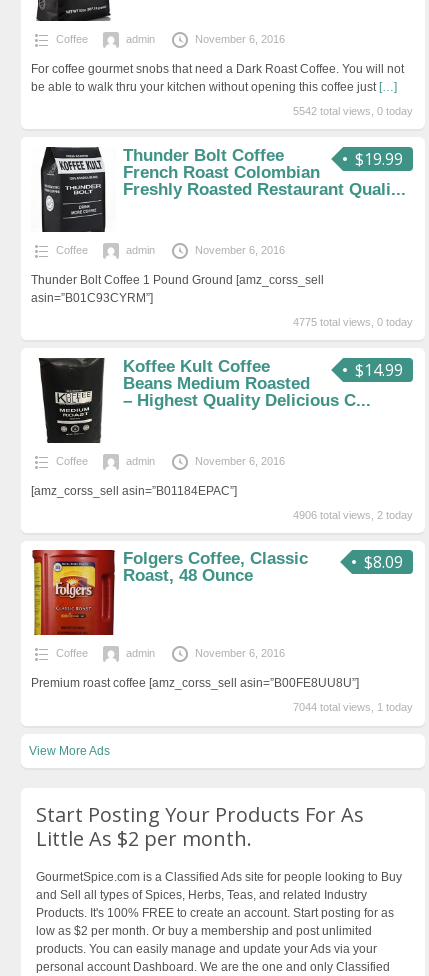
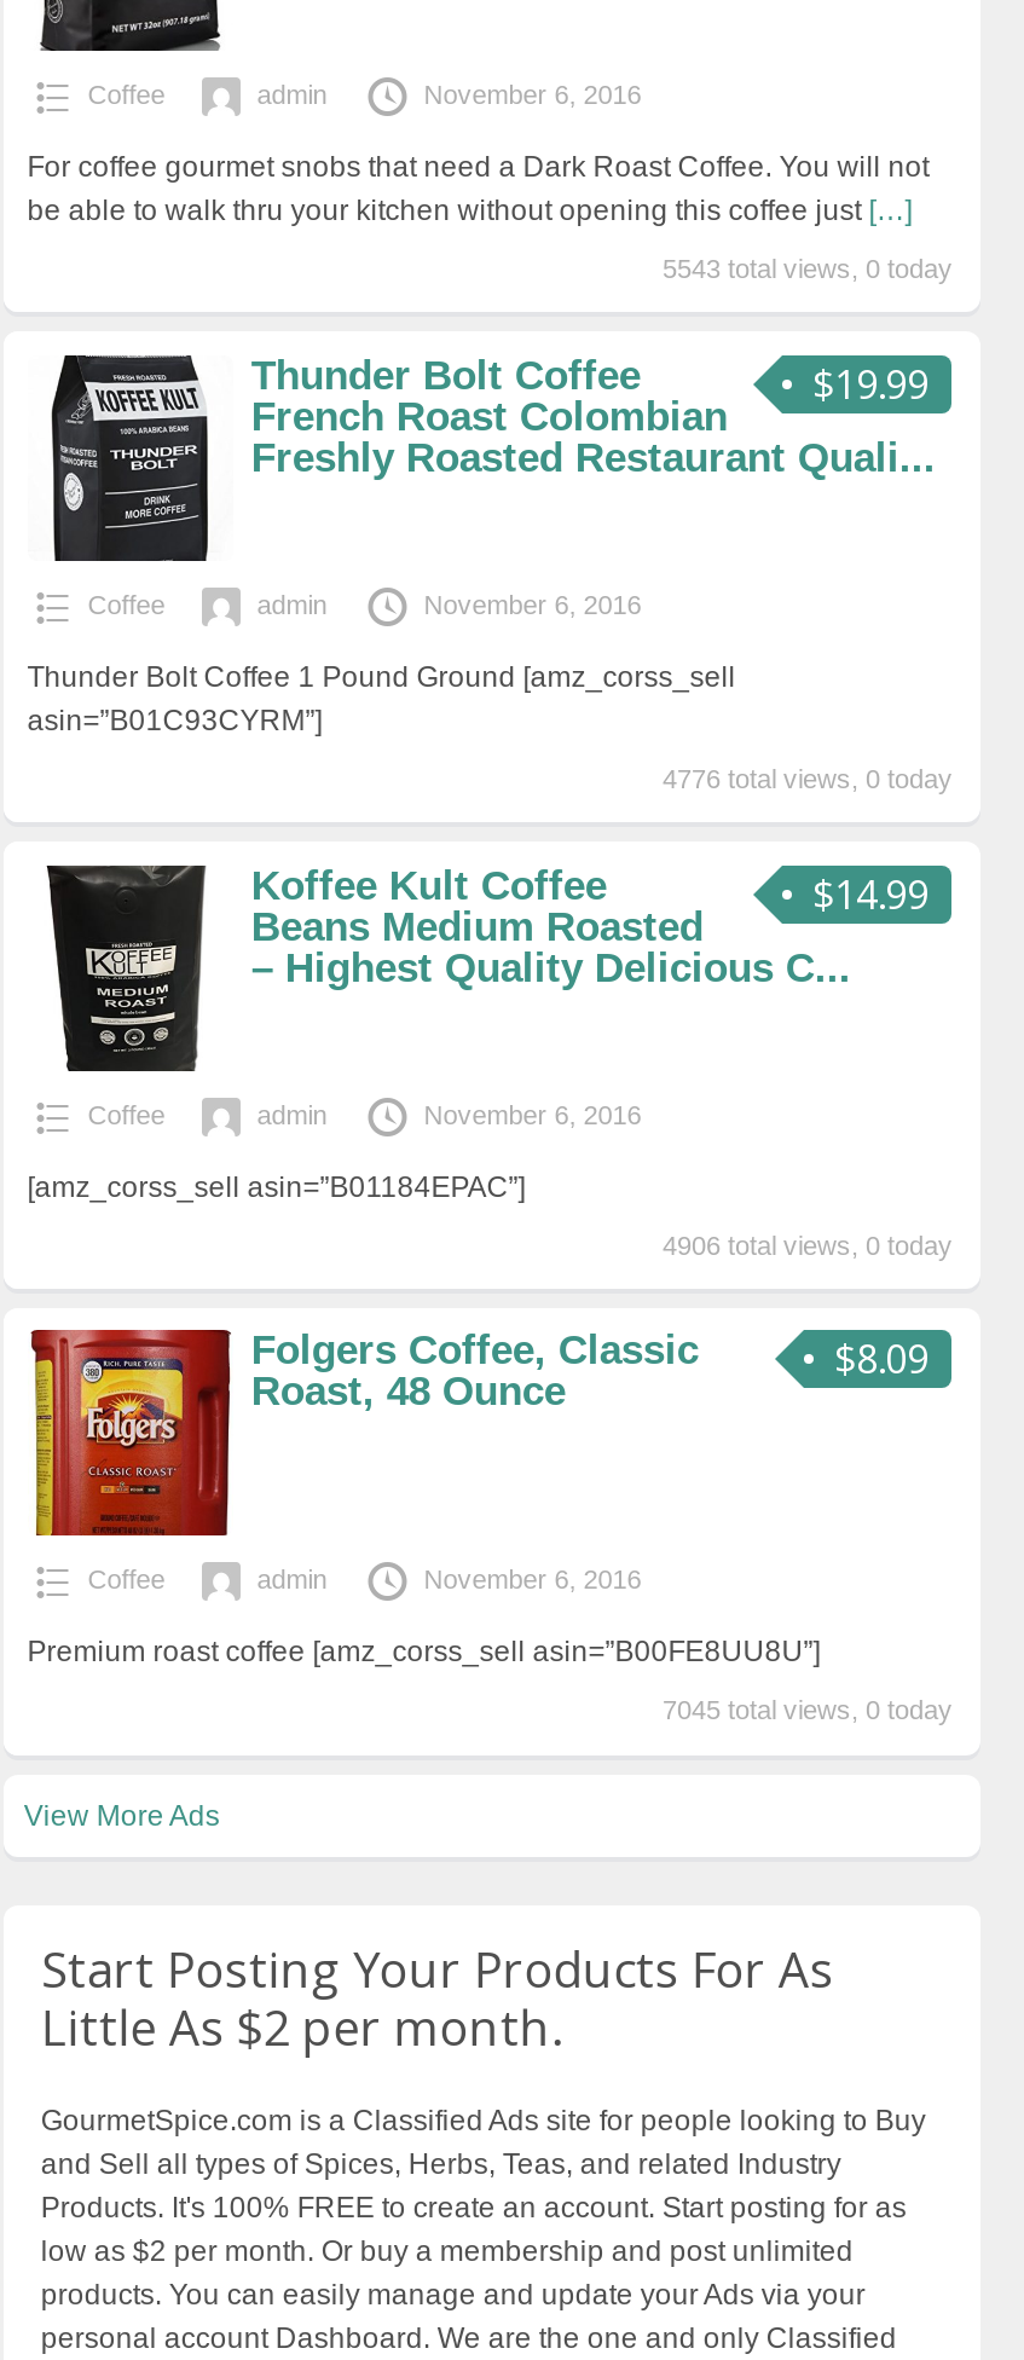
[293,105,413,117] 5542 total views, 0 today -> [662,254,952,283] 5543 total views, 0 today
[293,316,413,328] 4775 total views, 0 today -> [662,764,952,793] 4776 total views, 0 today
[293,508,413,520] 4906 total views, 2 today -> [662,1230,952,1259] 4906 total views, 0 today
[293,701,413,713] 7044 total views, 1 today -> [662,1696,952,1725] 7045 total views, 0 today

